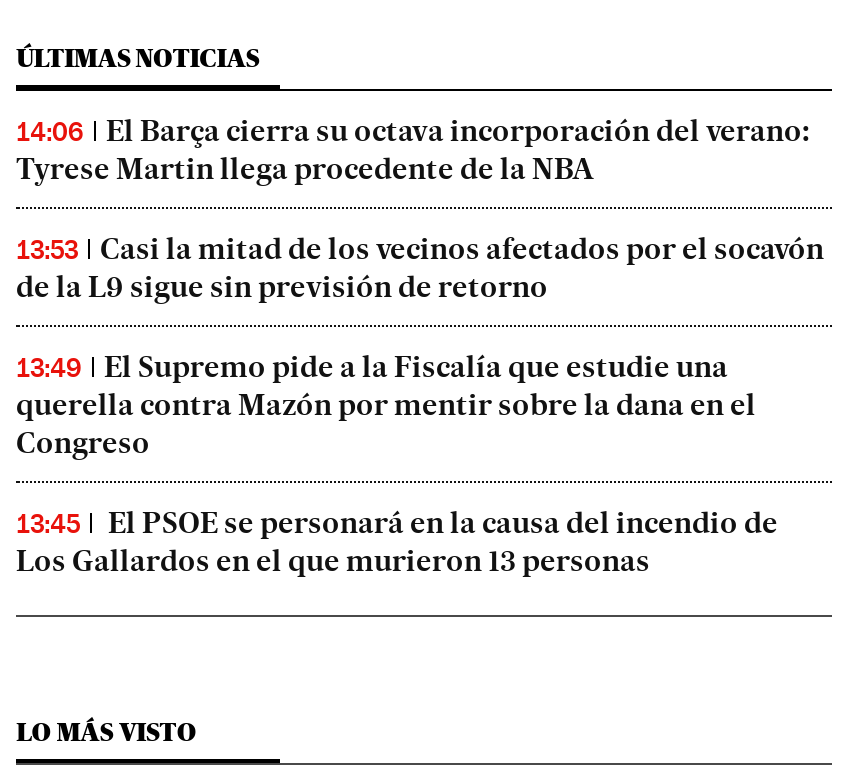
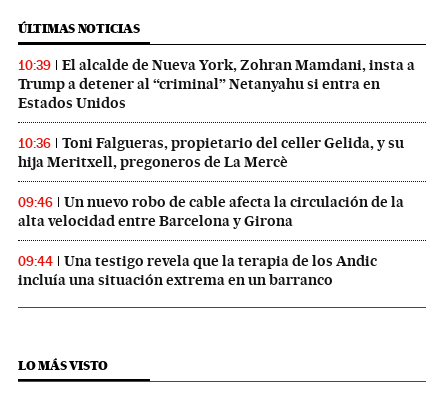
[16,112,810,186] 14:06 | El Barça cierra su octava incorporación del verano: | Tyrese Martin llega procedente de la NBA -> [18,56,415,112] 10:39 | El alcalde de Nueva York, Zohran Mamdani, insta a | Trump a detener al “criminal” Netanyahu si entra en | Estados Unidos
[16,230,824,304] 13:53 | Casi la mitad de los vecinos afectados por el socavón | de la L9 sigue sin previsión de retorno -> [18,134,404,171] 10:36 | Toni Falgueras, propietario del celler Gelida, y su | hija Meritxell, pregoneros de La Mercè
[16,348,756,460] 13:49 | El Supremo pide a la Fiscalía que estudie una | querella contra Mazón por mentir sobre la dana en el | Congreso -> [18,193,404,230] 09:46 | Un nuevo robo de cable afecta la circulación de la | alta velocidad entre Barcelona y Girona
[16,504,778,578] 13:45 | El PSOE se personará en la causa del incendio de | Los Gallardos en el que murieron 13 personas -> [18,252,377,289] 09:44 | Una testigo revela que la terapia de los Andic | incluía una situación extrema en un barranco

